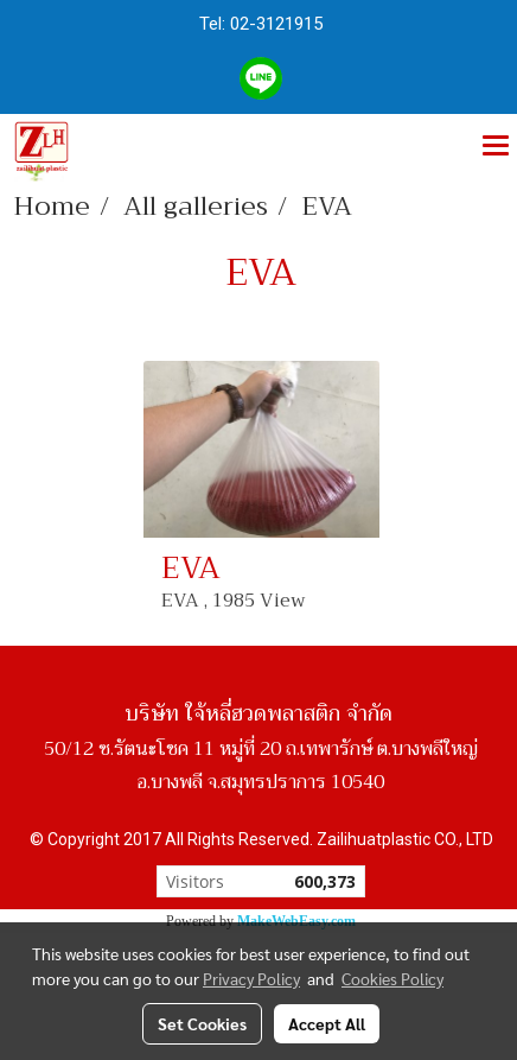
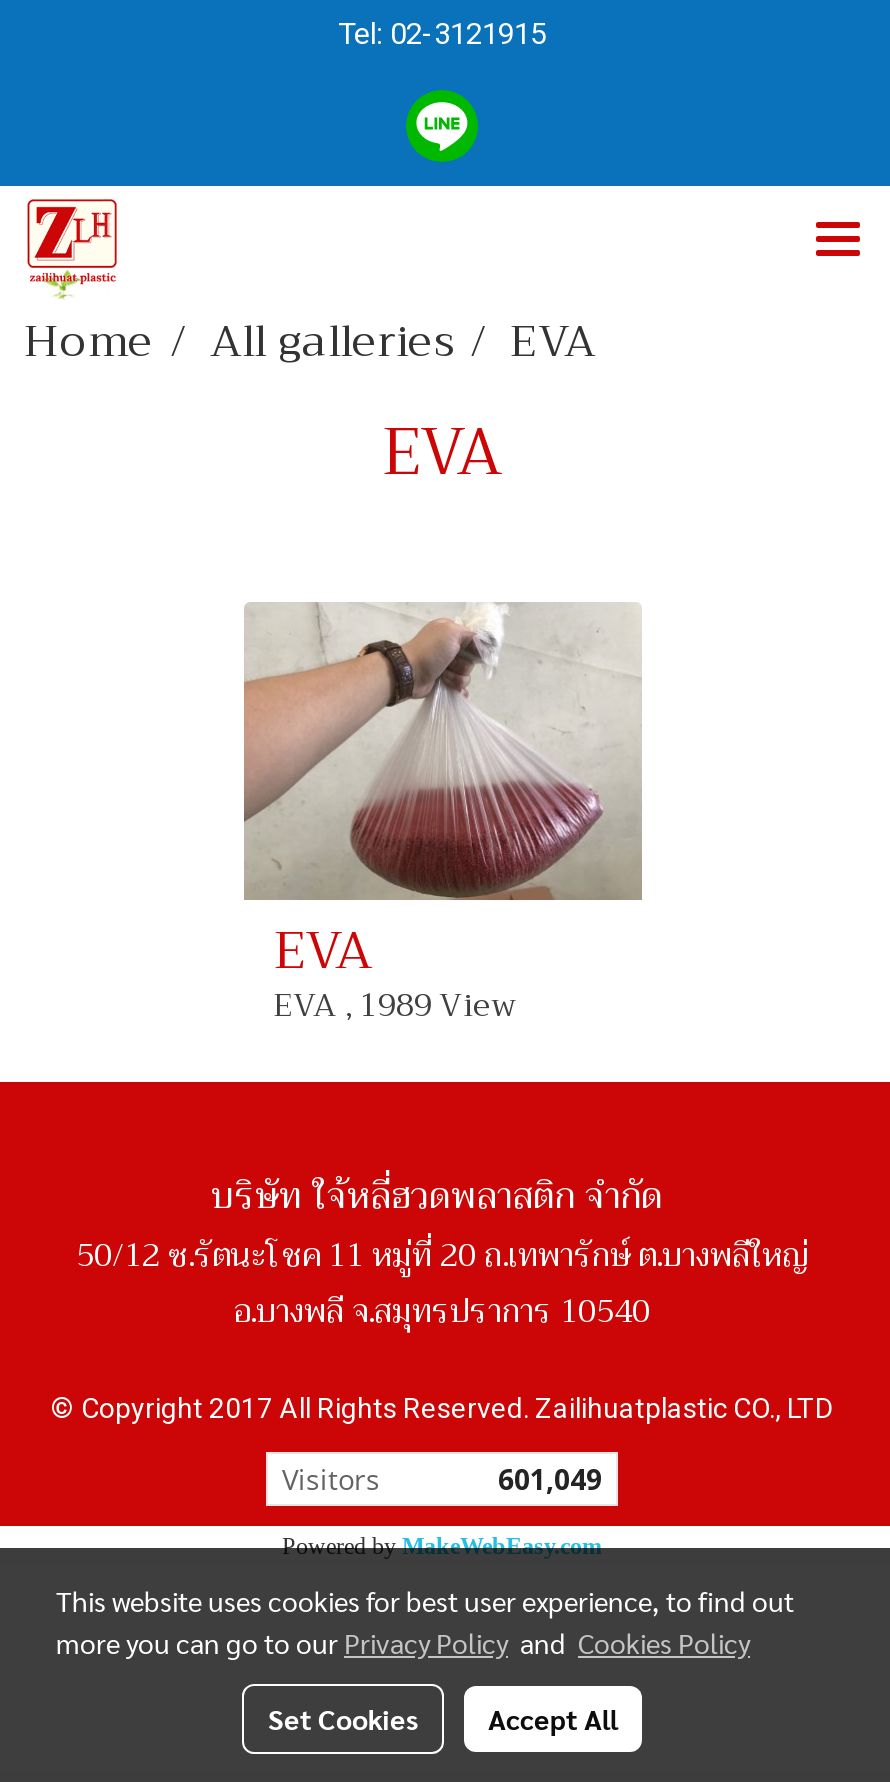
[161,584,305,617] EVA , 1985 View -> [273,978,517,1034] EVA , 1989 View
[294,870,356,892] 600,373 -> [498,1460,602,1498] 601,049

